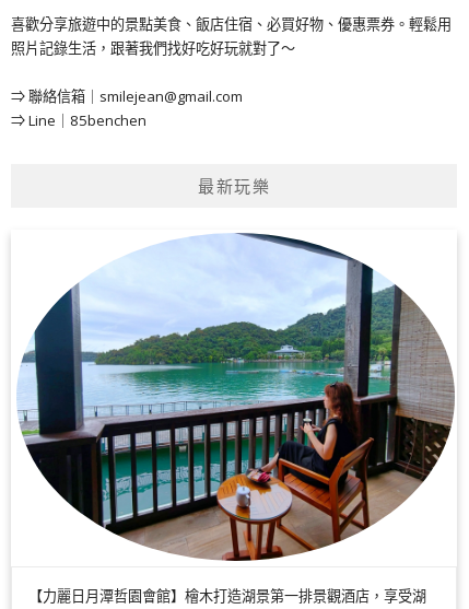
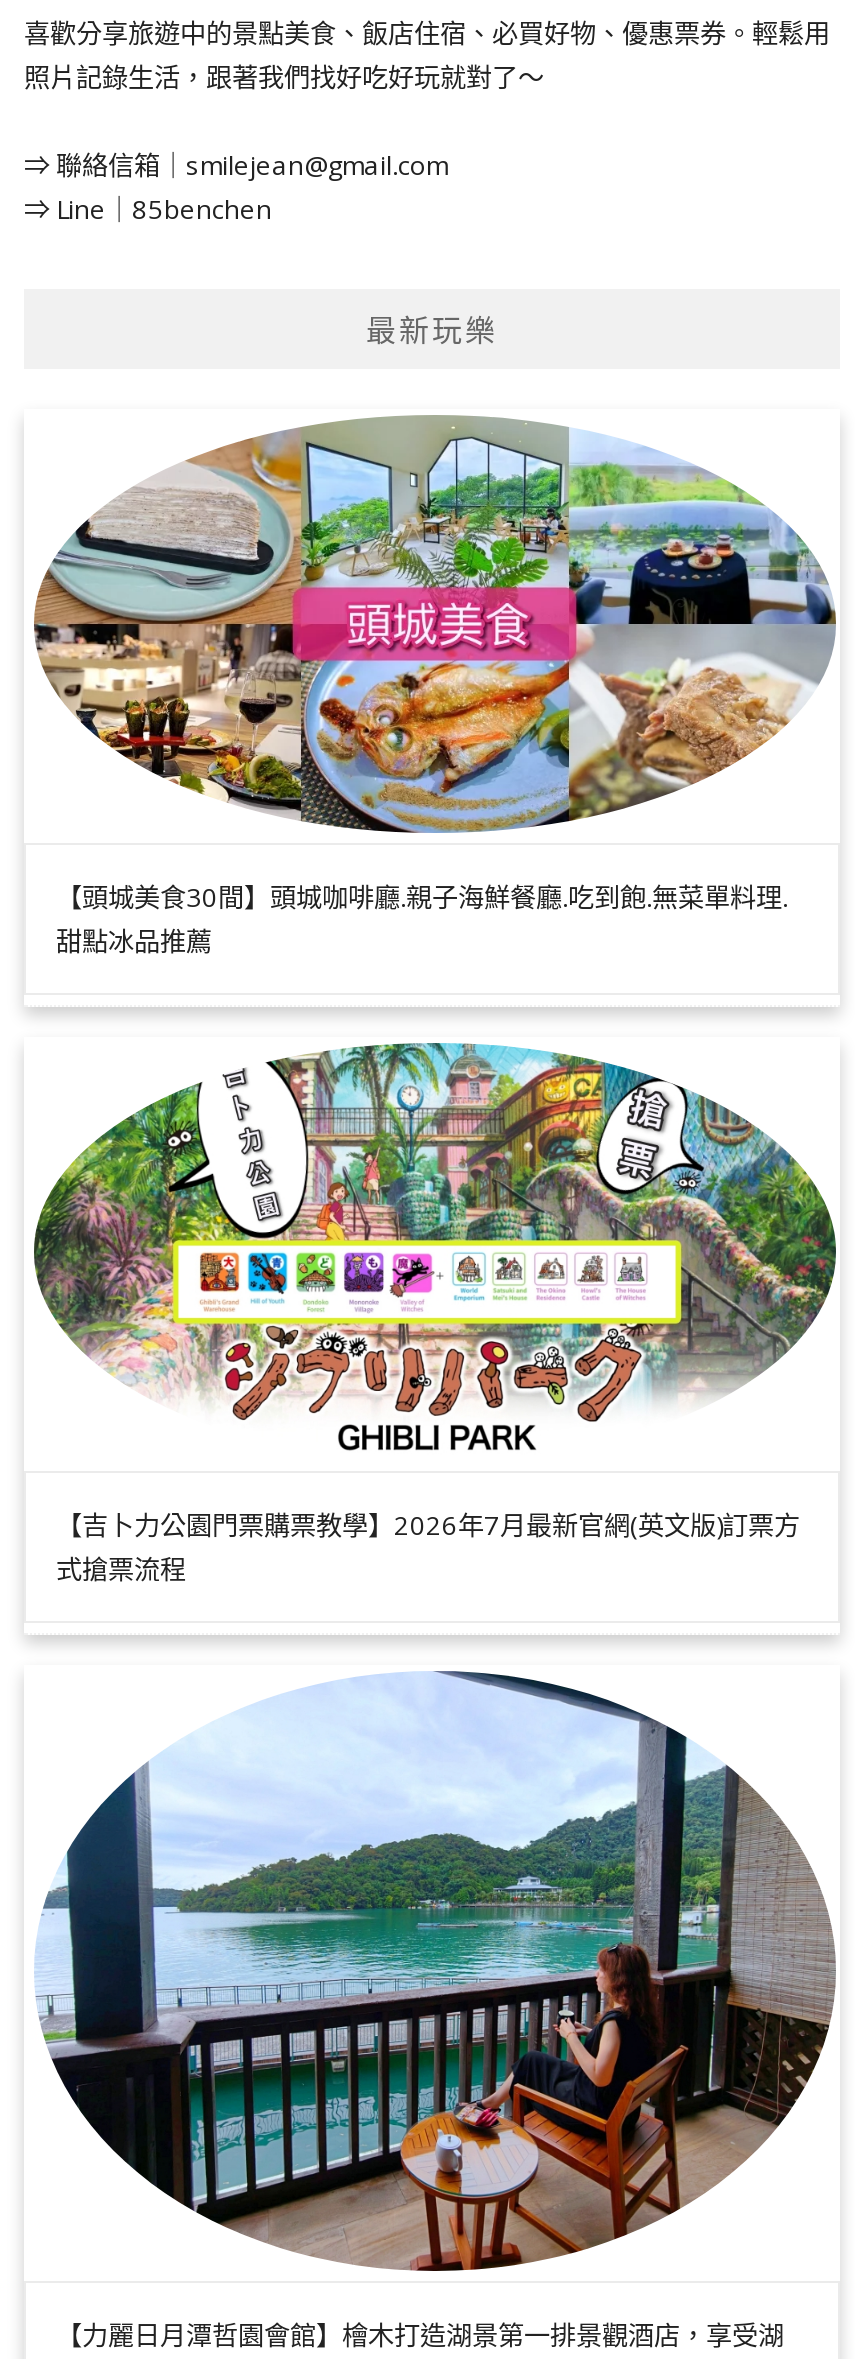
none -> [32,415,838,958] [image] | 【頭城美食30間】頭城咖啡廳.親子海鮮餐廳.吃到飽.無菜單料理. | 甜點冰品推薦
none -> [32,1041,838,1586] [image] | 【吉卜力公園門票購票教學】2026年7月最新官網(英文版)訂票方 | 式搶票流程

